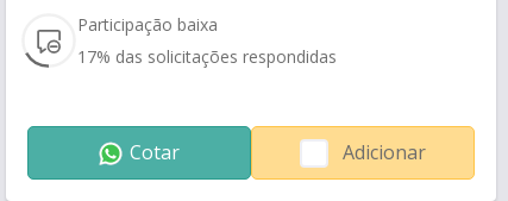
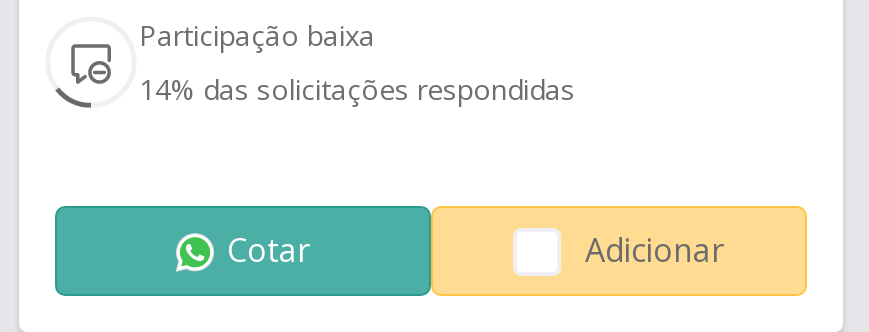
[77,45,337,68] 17% das solicitações respondidas -> [139,70,575,108] 14% das solicitações respondidas

